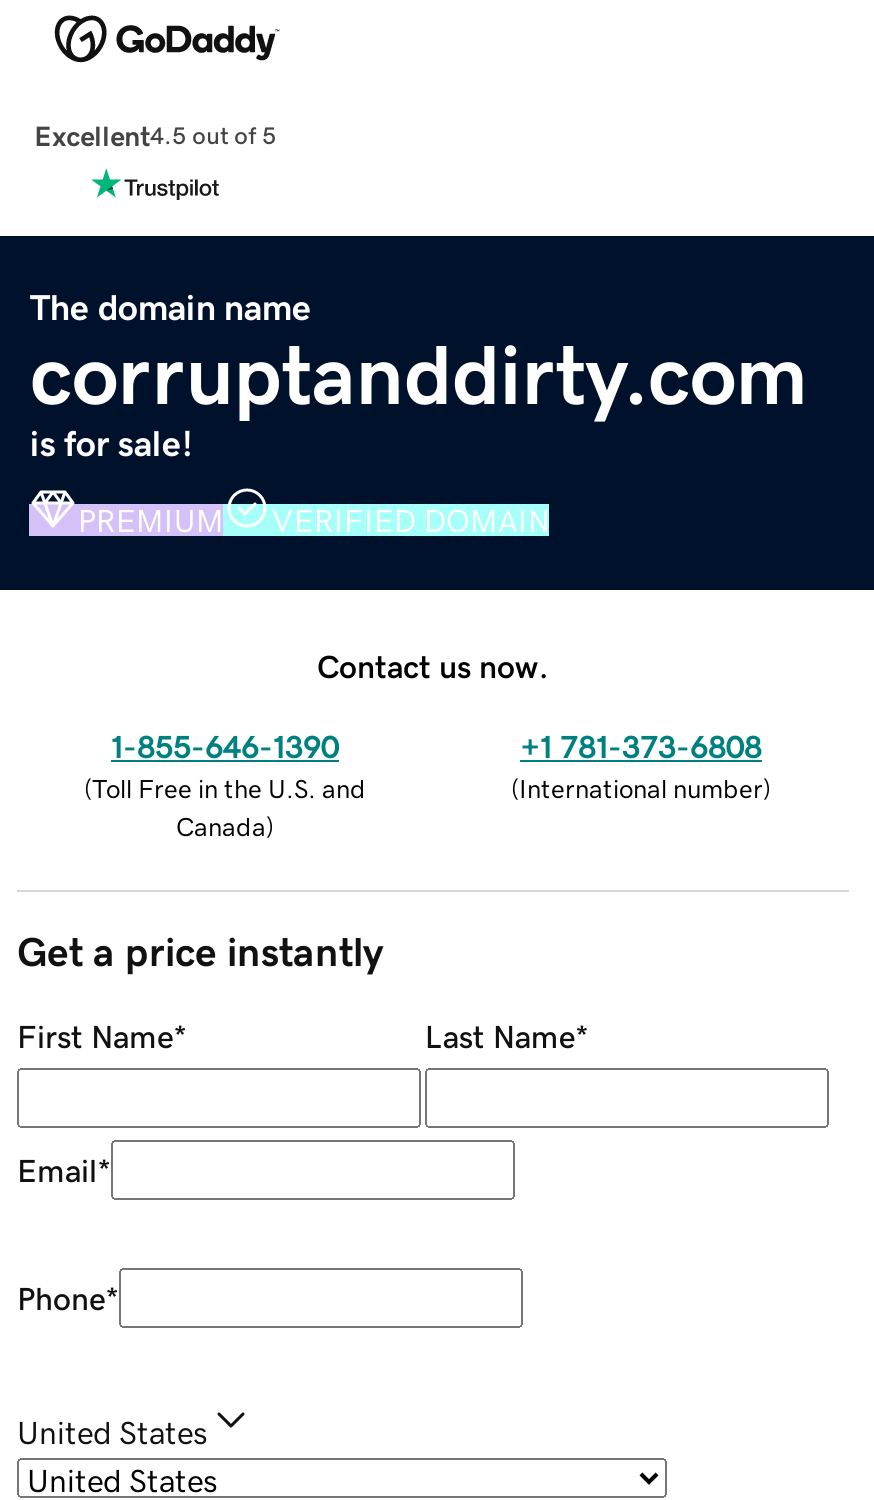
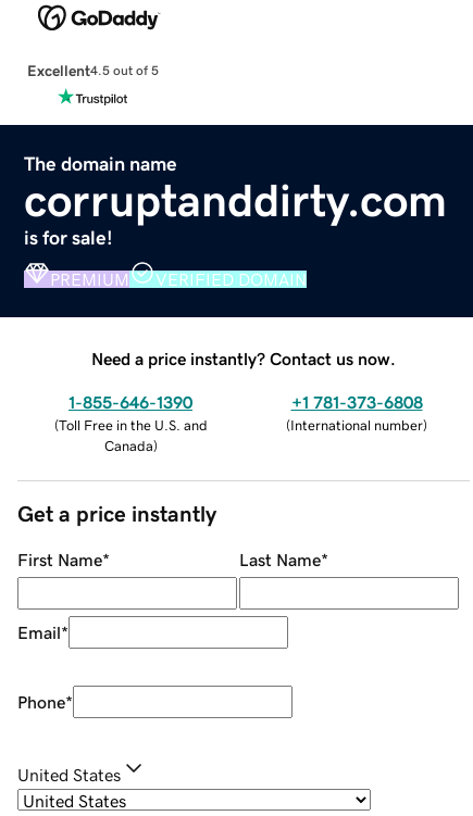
[317,649,549,681] Contact us now. -> [91,349,396,367] Need a price instantly? Contact us now.

